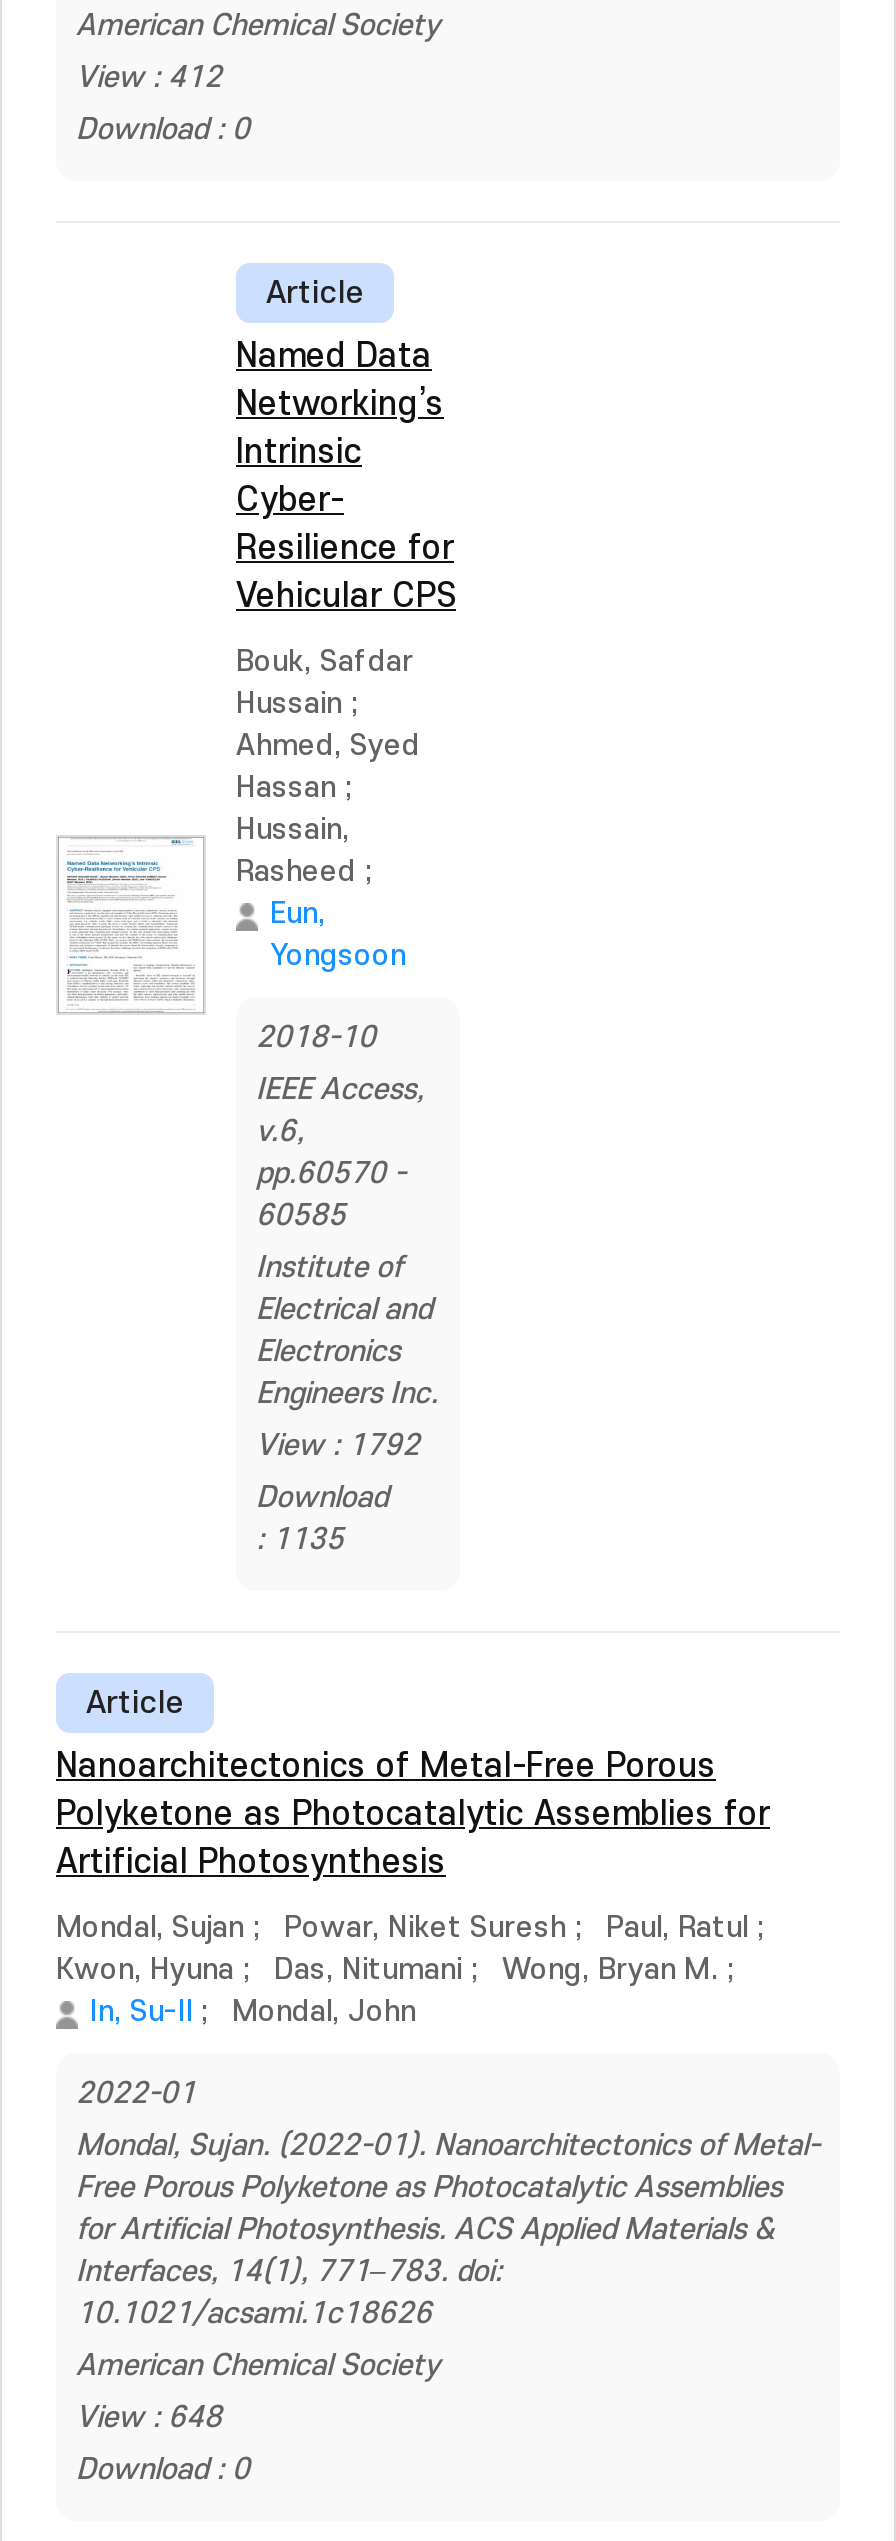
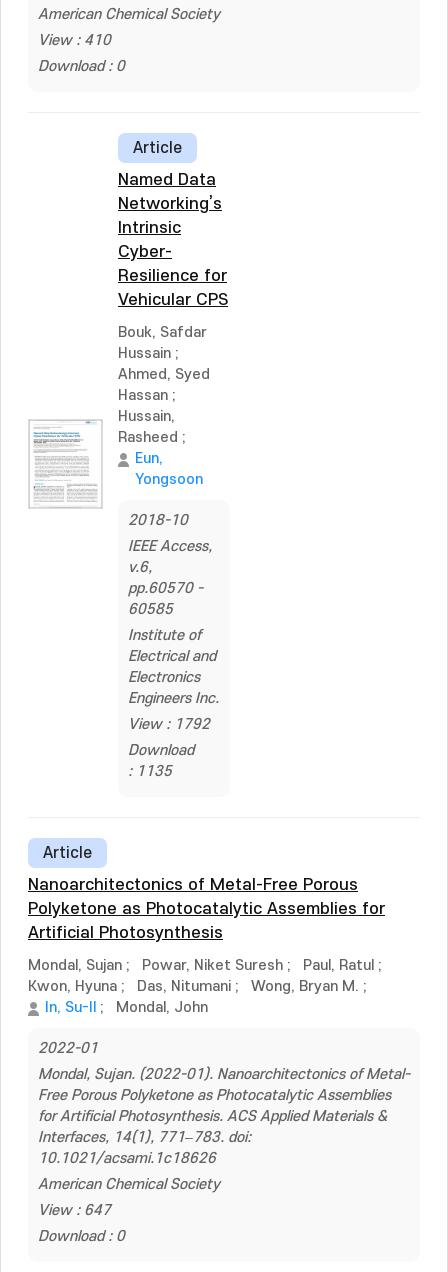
[76,61,222,95] View : 412 -> [38,32,111,49] View : 410
[76,2401,222,2435] View : 648 -> [38,1202,111,1219] View : 647

